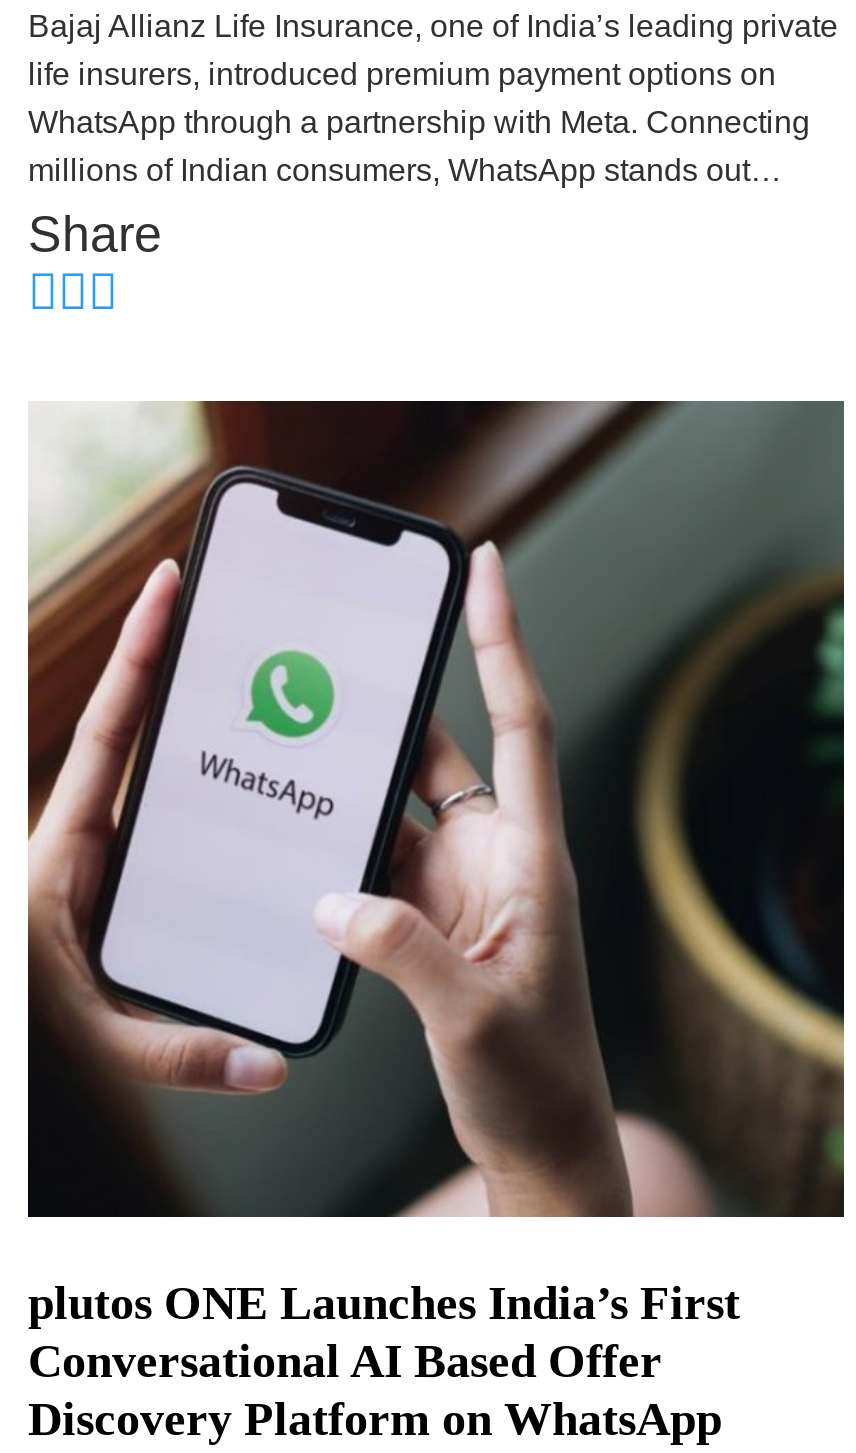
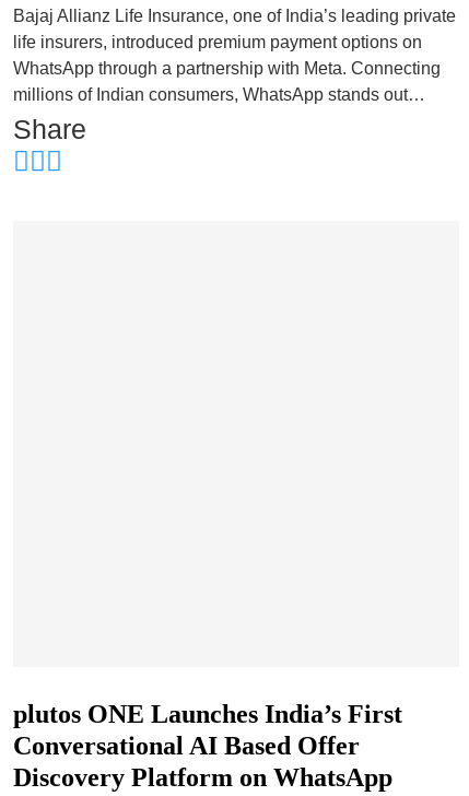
[26,399,846,1219] [image] -> none

